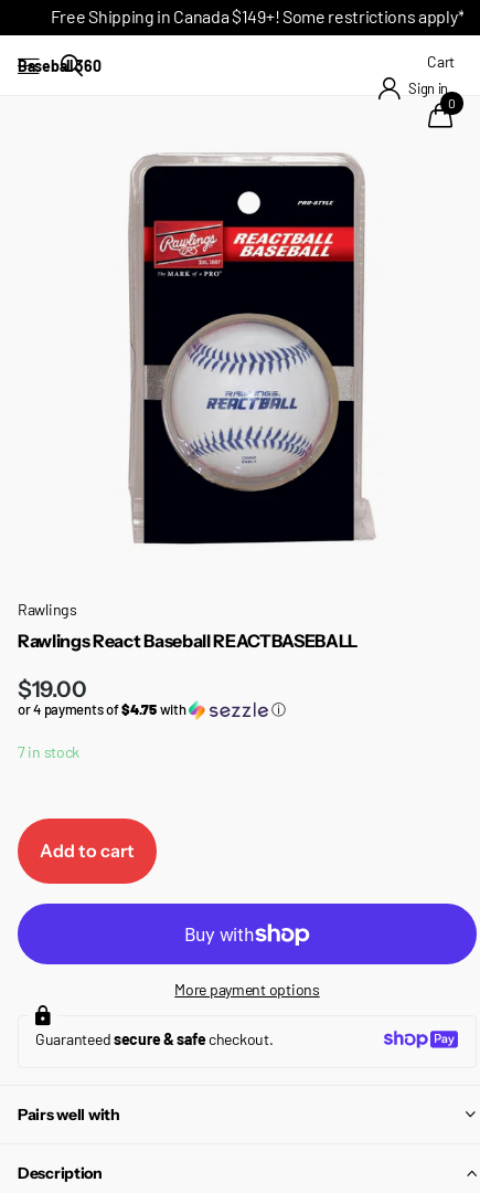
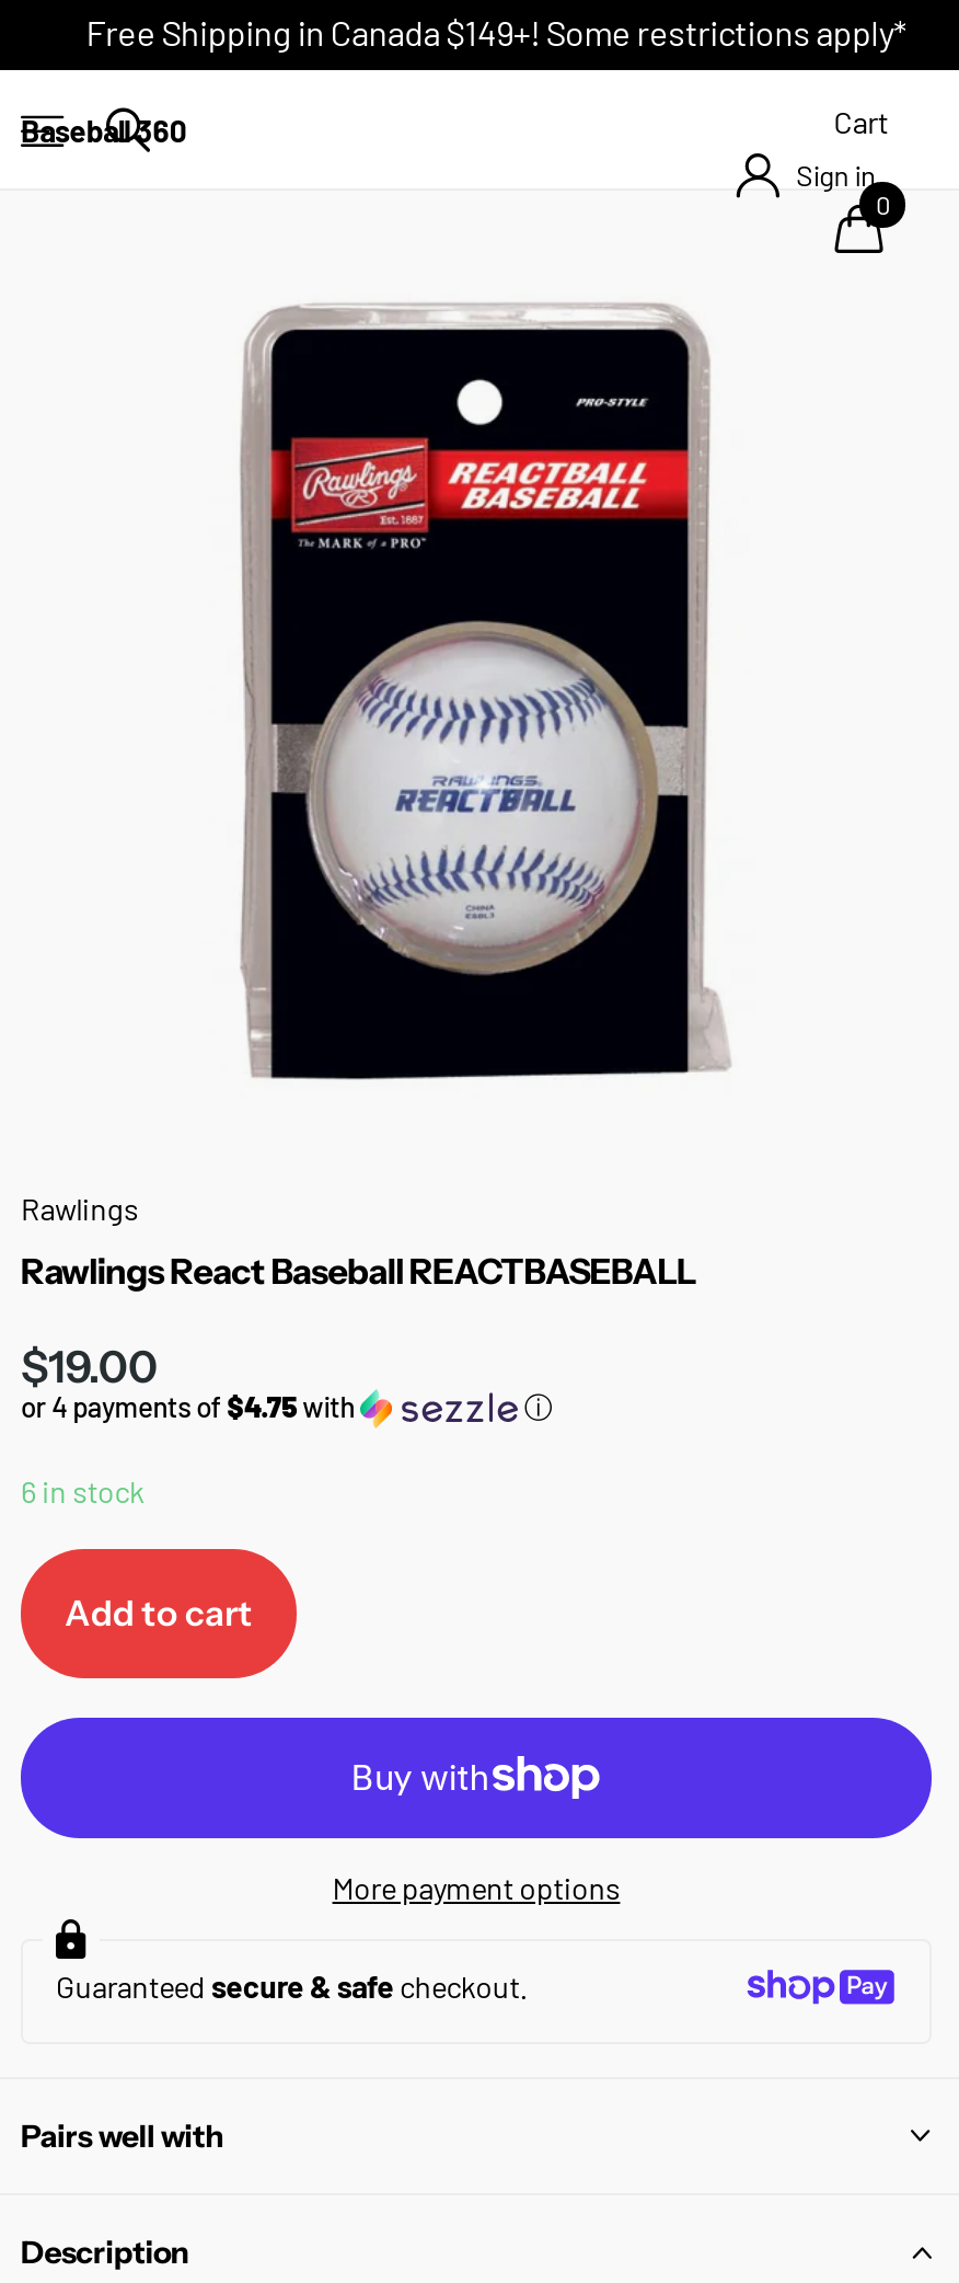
[18,743,80,761] 7 in stock -> [21,1473,144,1510] 6 in stock

